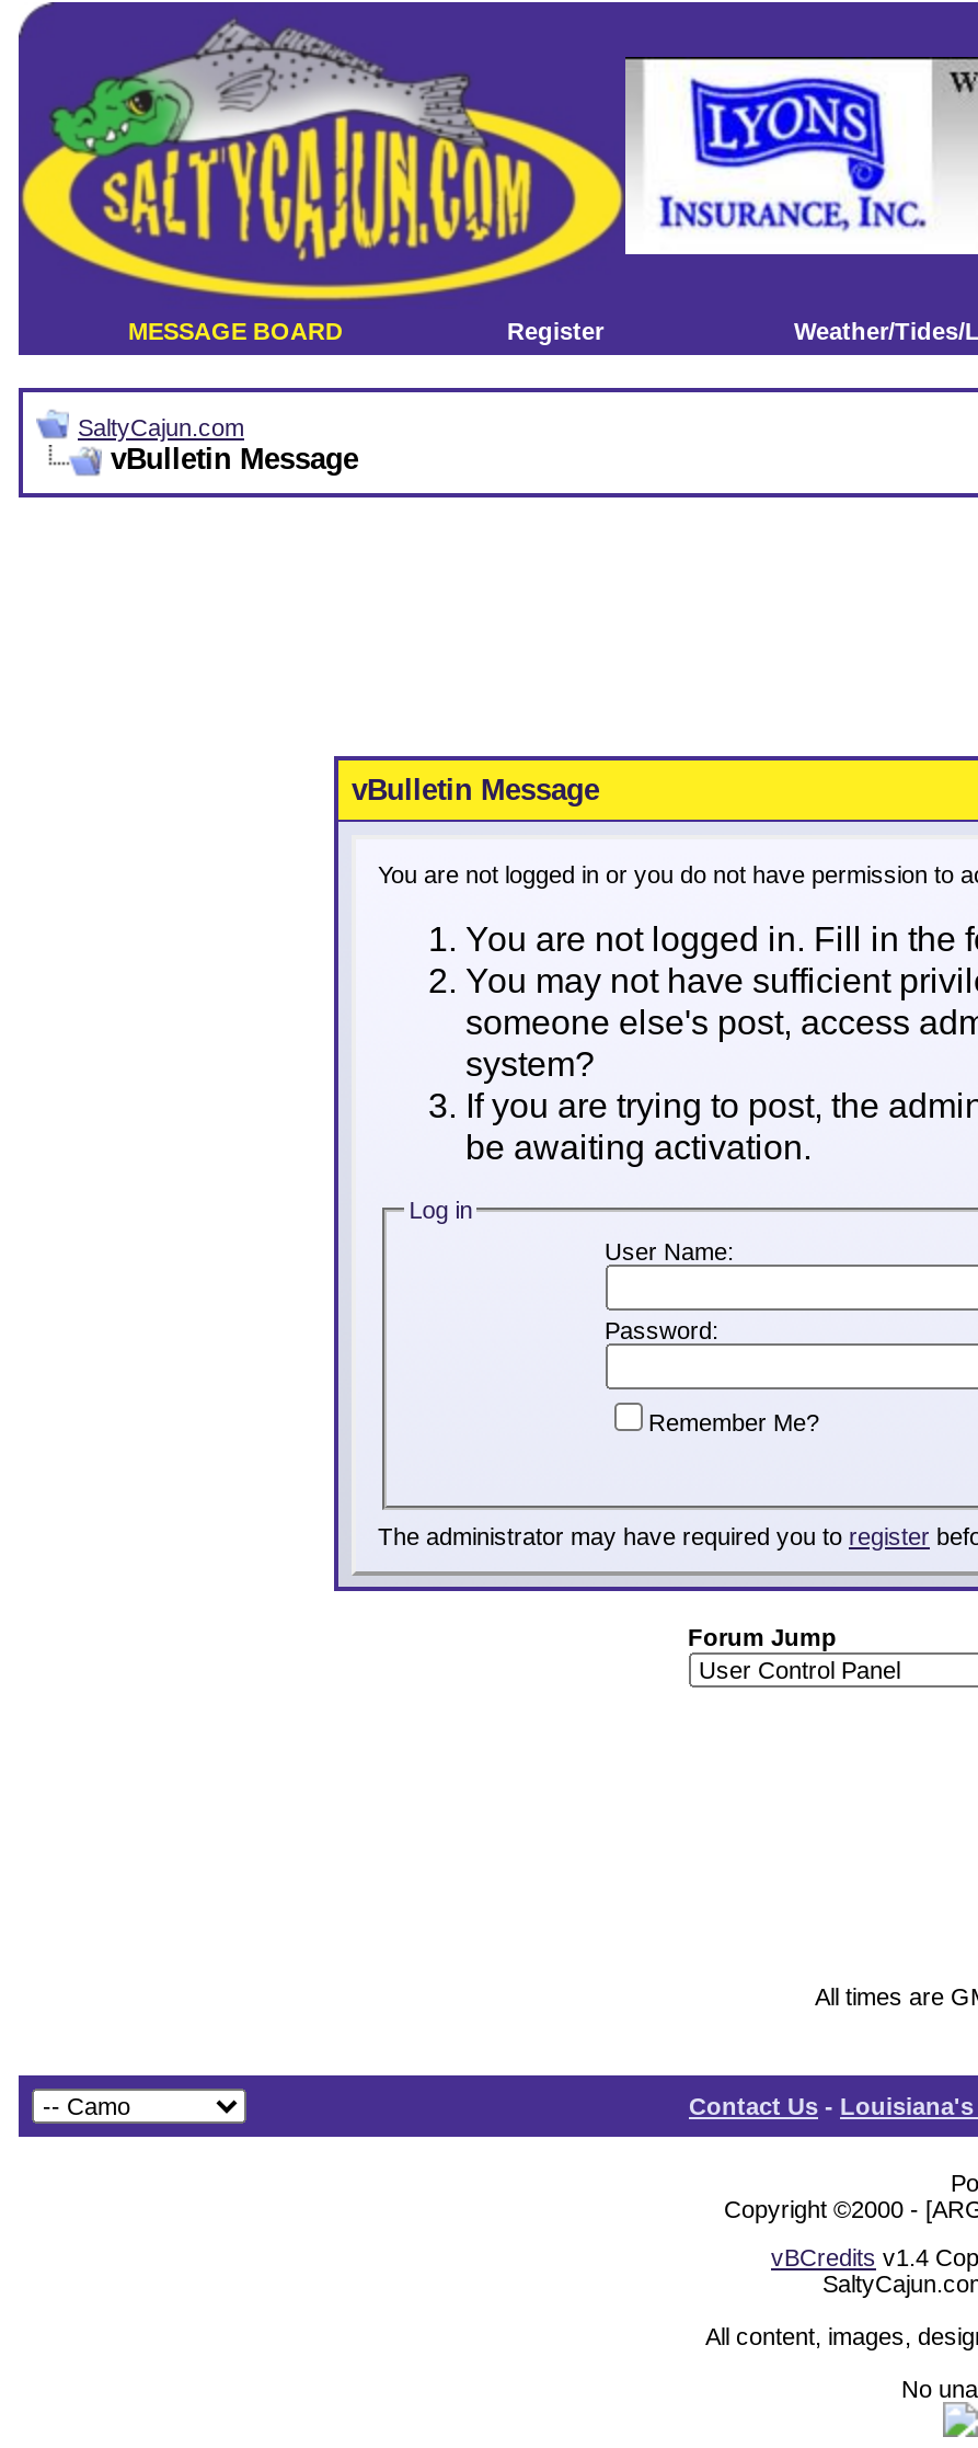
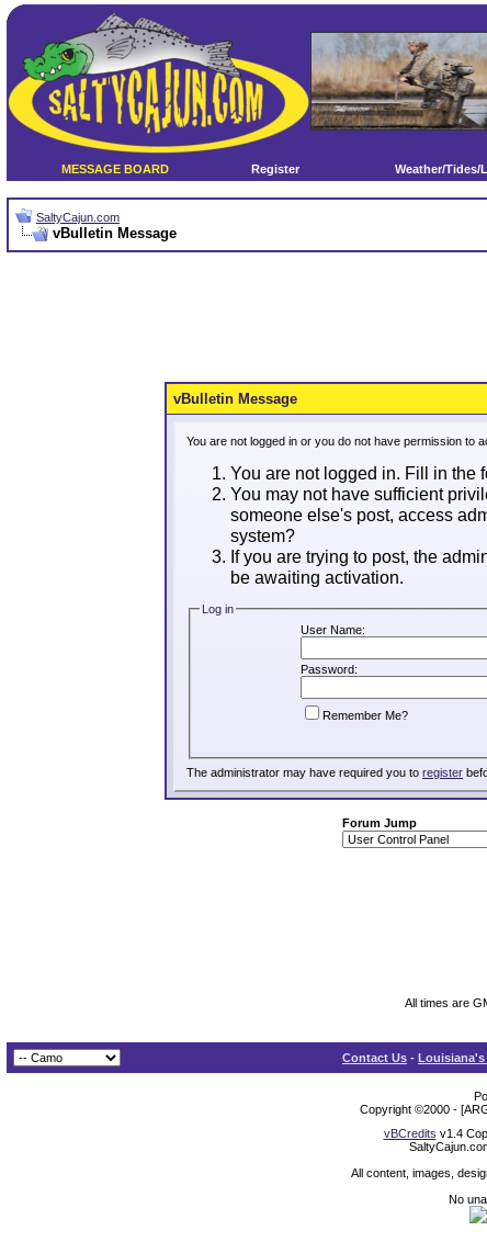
[623,59,971,256] [image] -> [309,33,484,132] [image]

